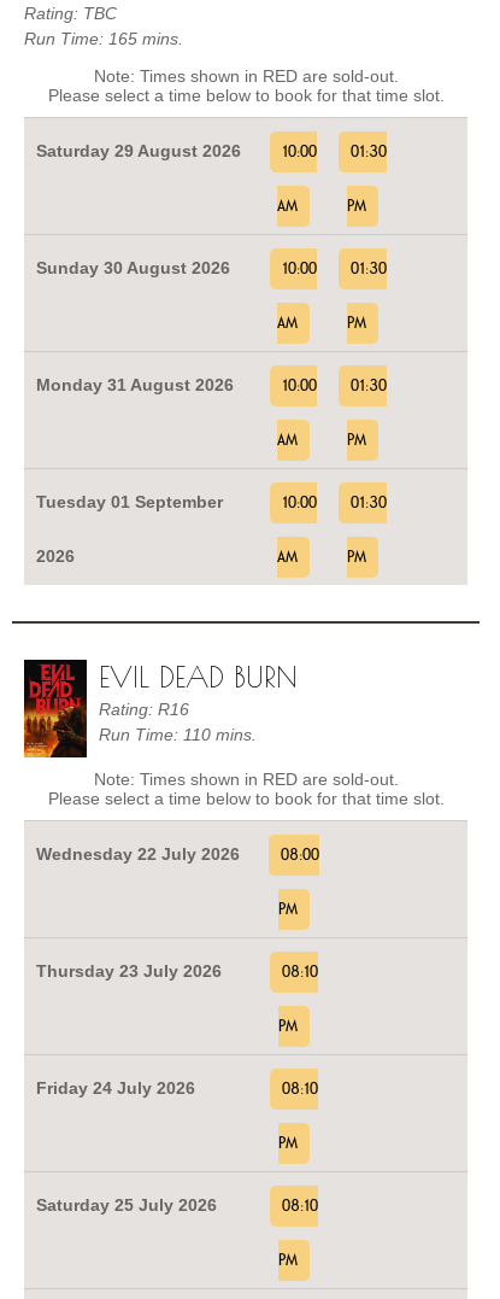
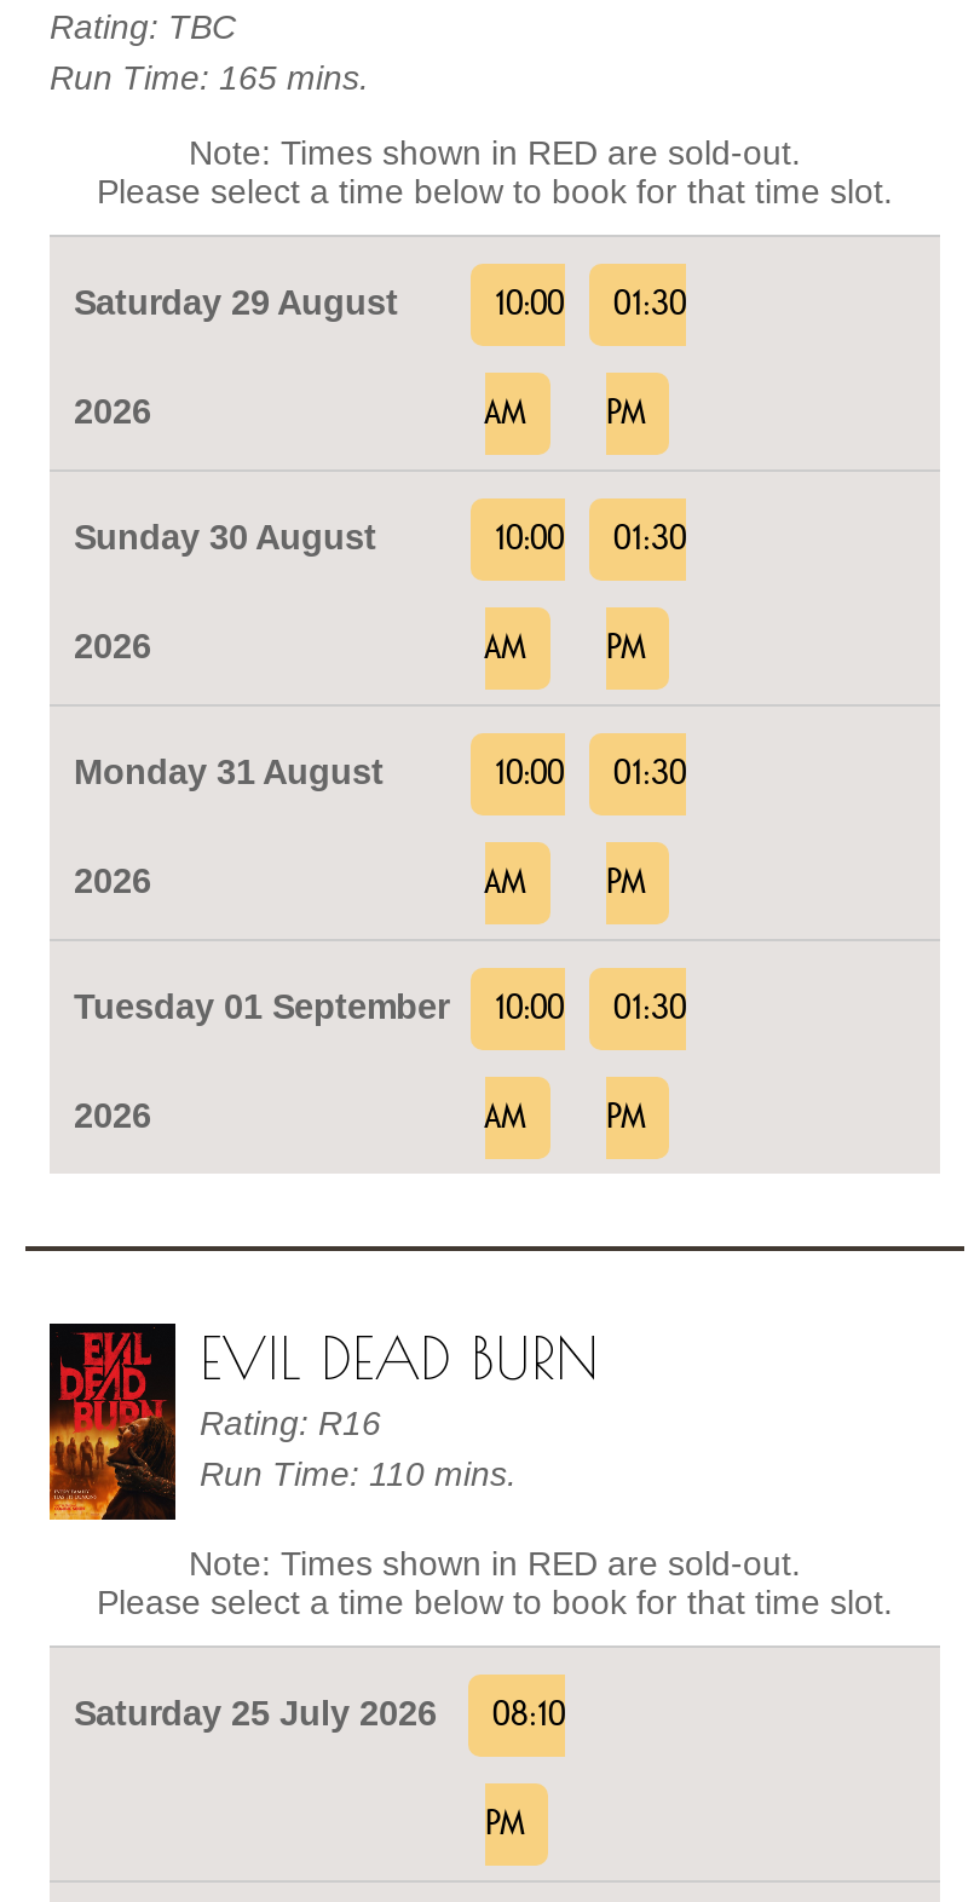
[36,844,319,1152] Wednesday 22 July 2026 | 08:00 | PM | Thursday 23 July 2026 | 08:10 | PM | Friday 24 July 2026 | 08:10 | PM -> none

